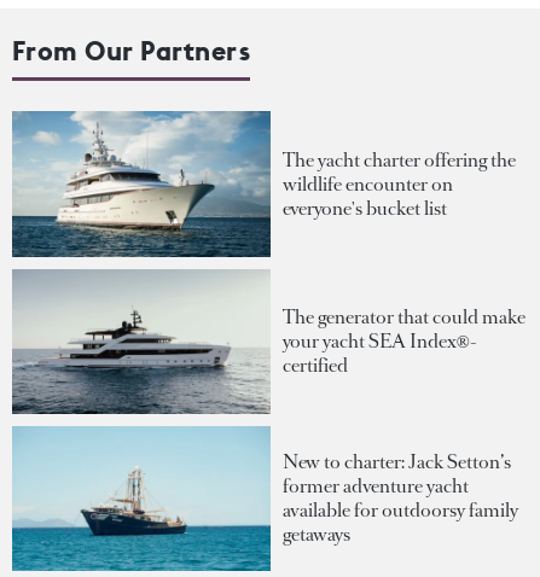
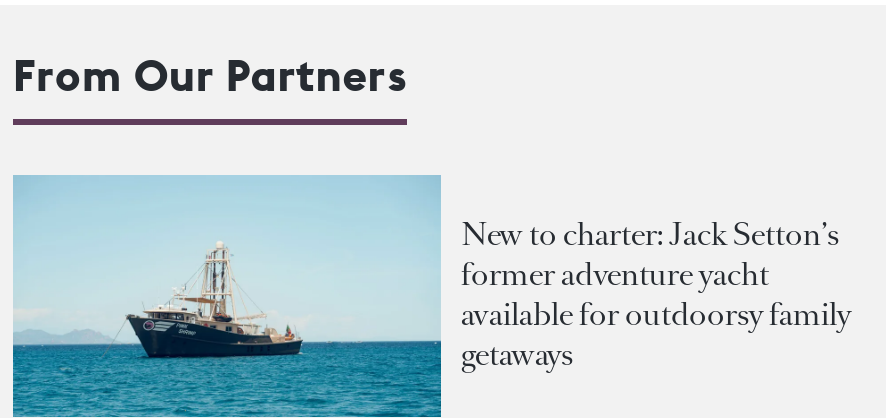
[12,111,516,258] [image] | The yacht charter offering the | wildlife encounter on | everyone's bucket list -> none
[11,269,526,415] [image] | The generator that could make | your yacht SEA Index®- | certified -> none

